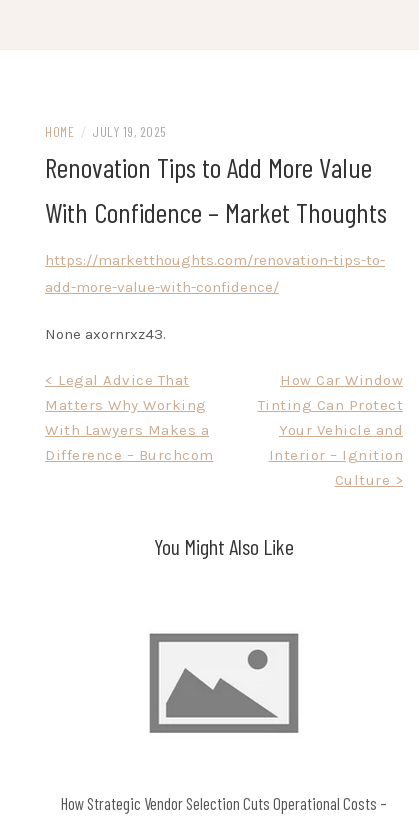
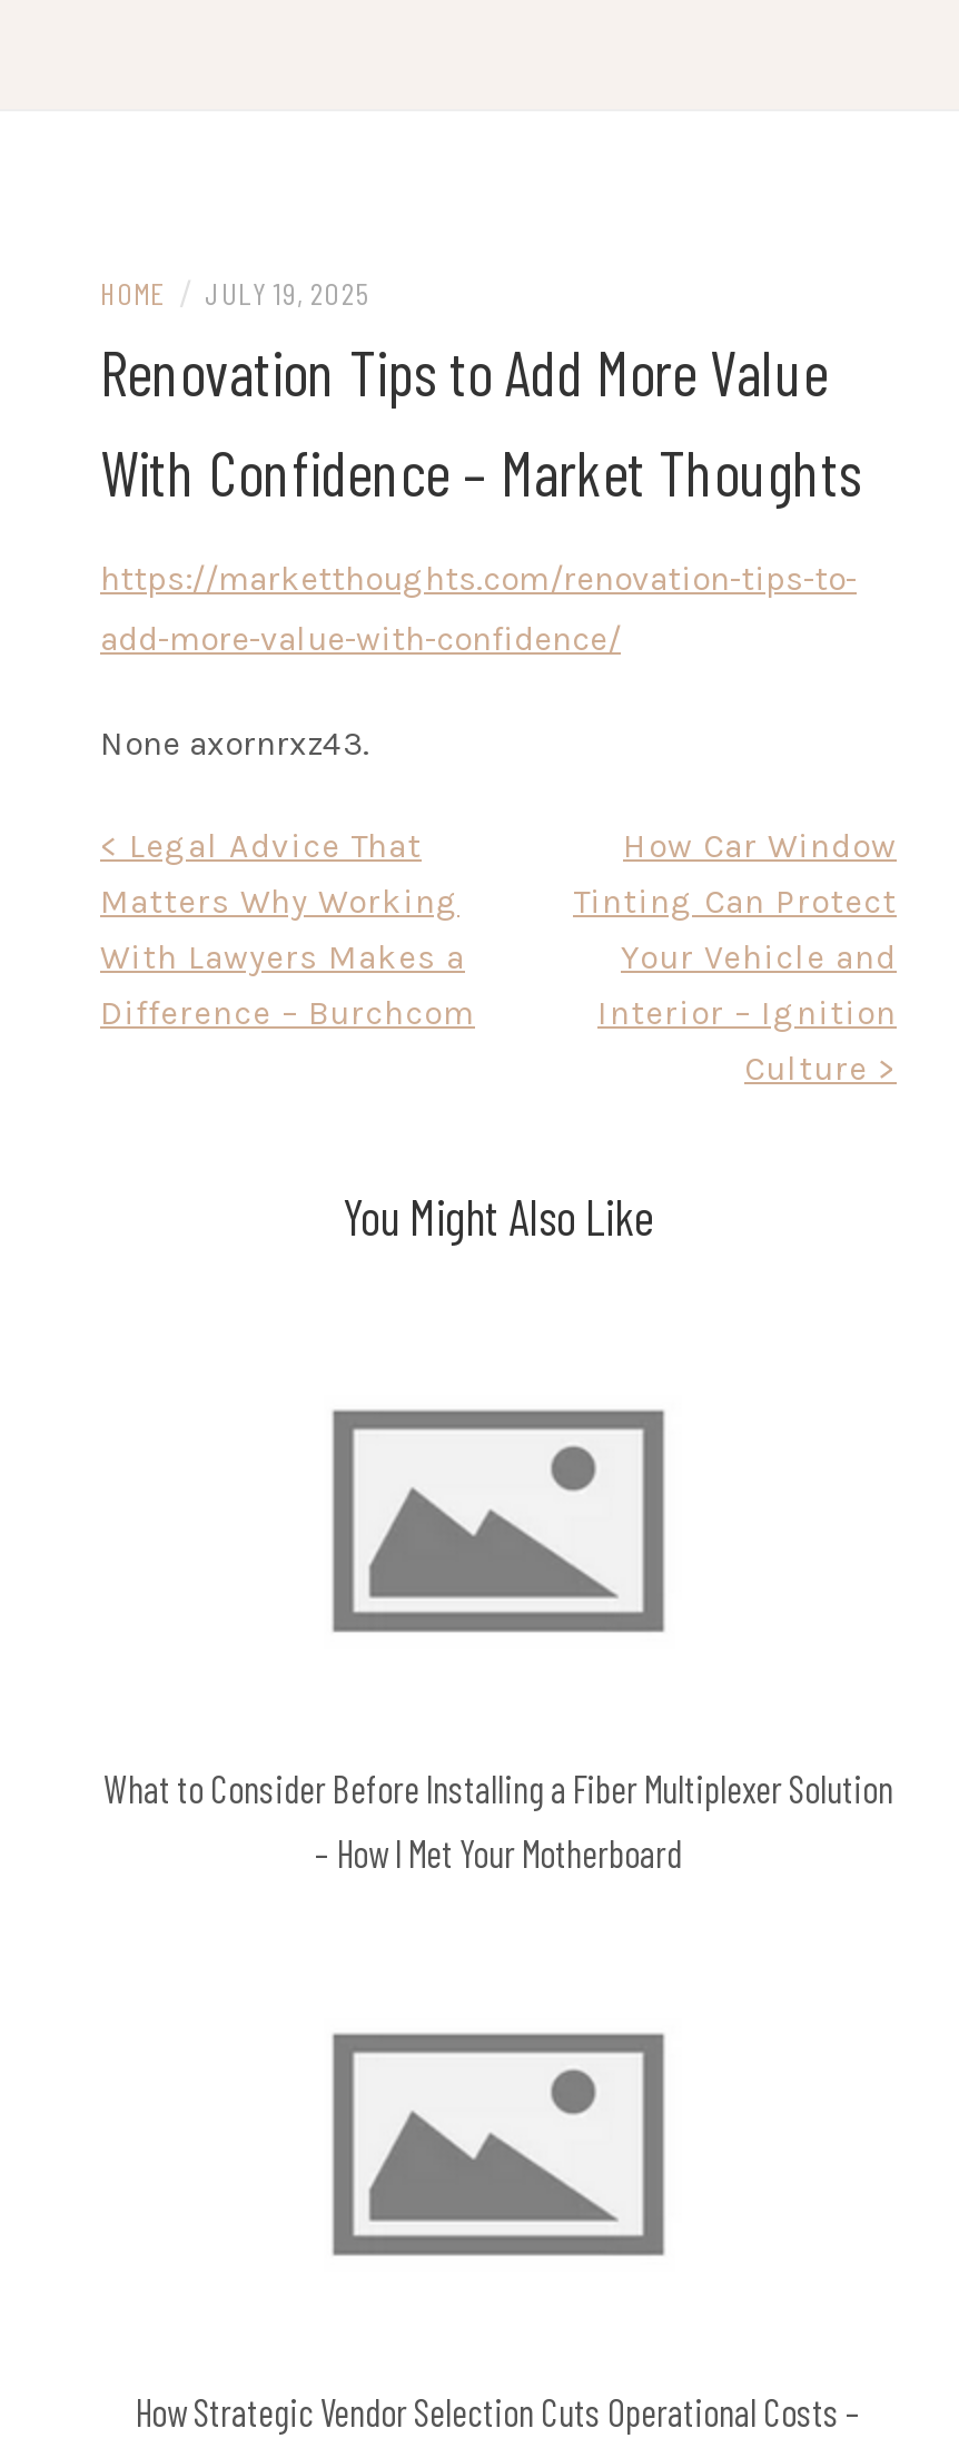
none -> [103,1766,893,1875] What to Consider Before Installing a Fiber Multiplexer Solution | – How I Met Your Motherboard

